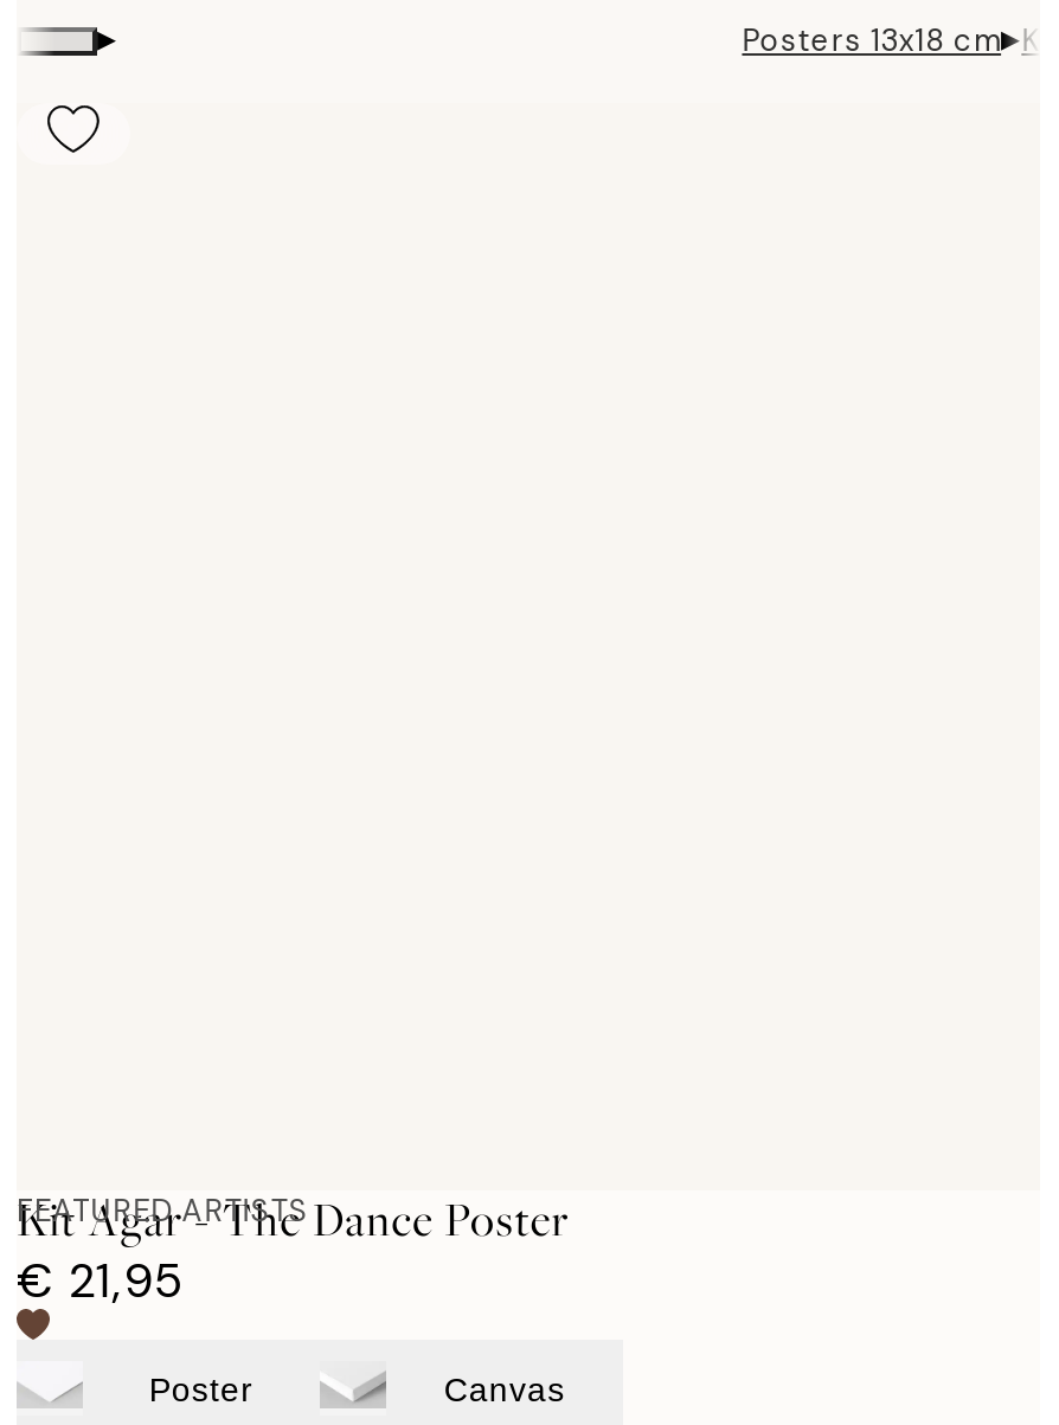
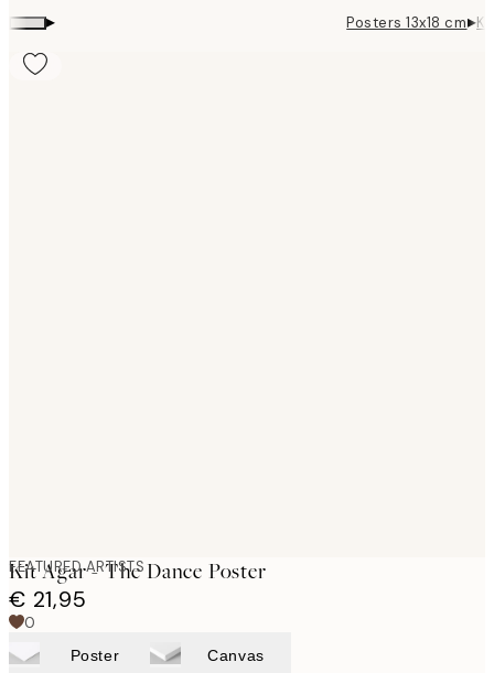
none -> [24,613,36,632] 0

